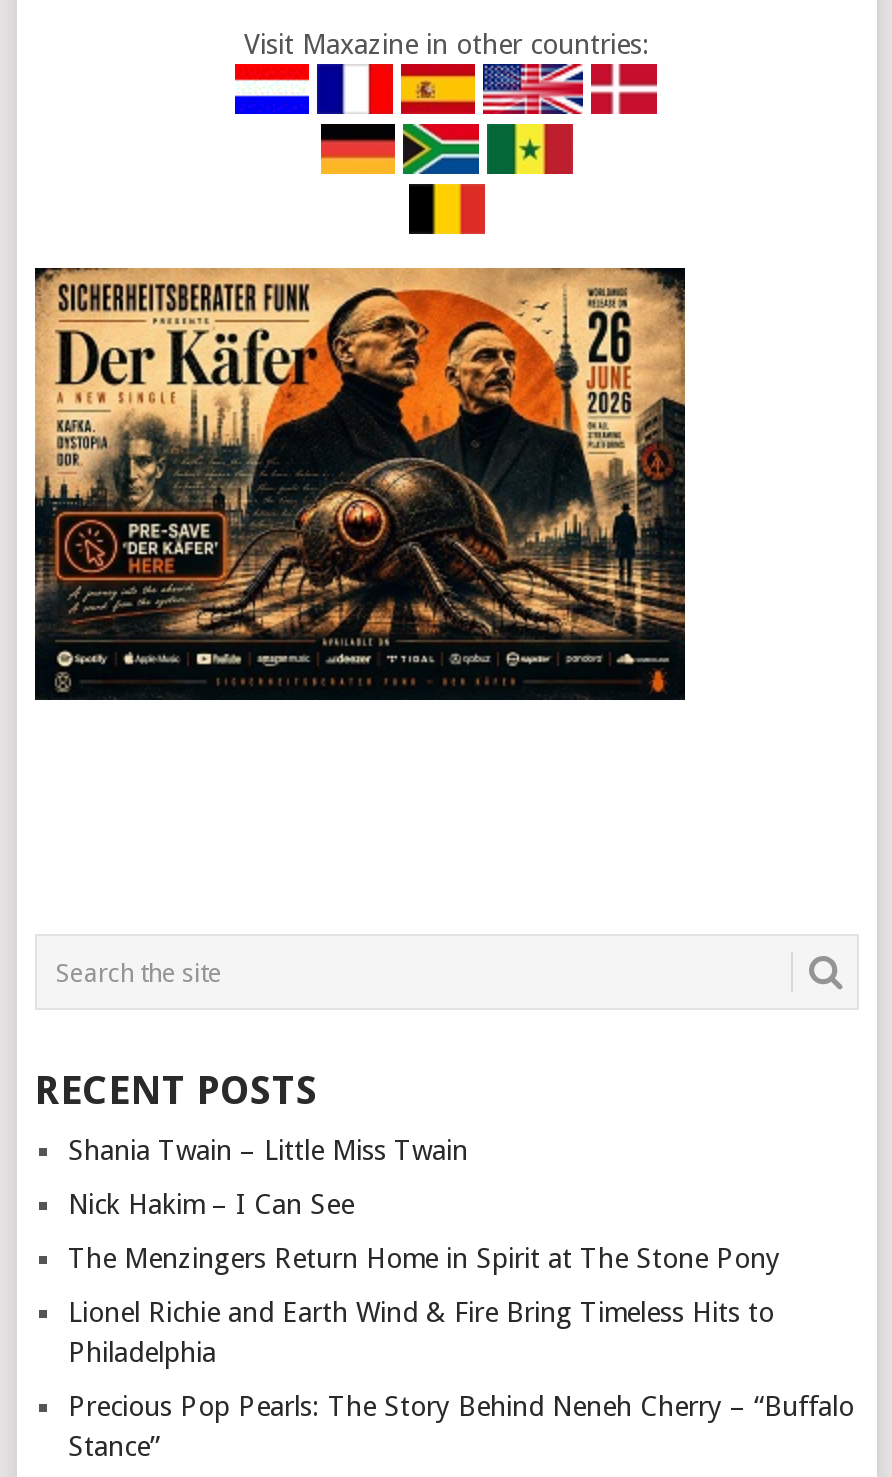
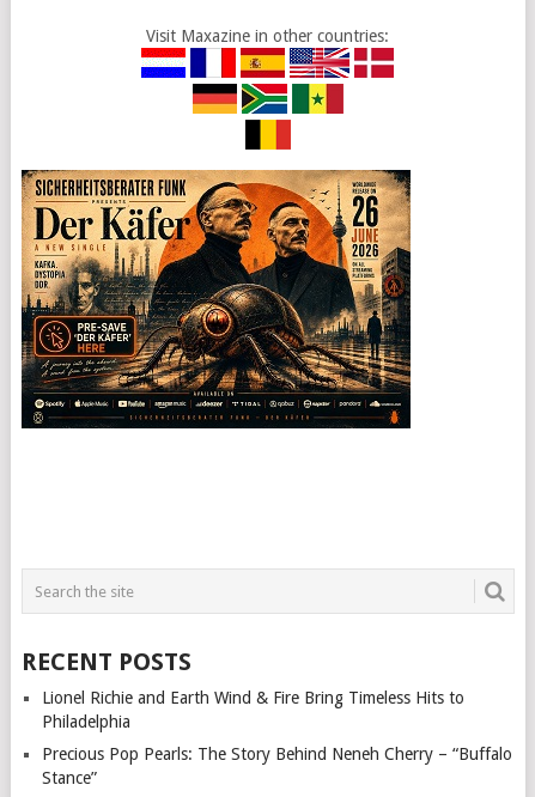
[68,1135,780,1275] Shania Twain – Little Miss Twain | Nick Hakim – I Can See | The Menzingers Return Home in Spirit at The Stone Pony -> none

